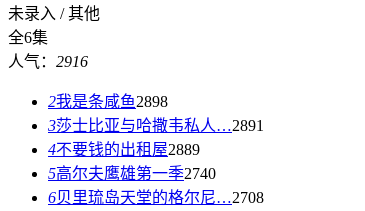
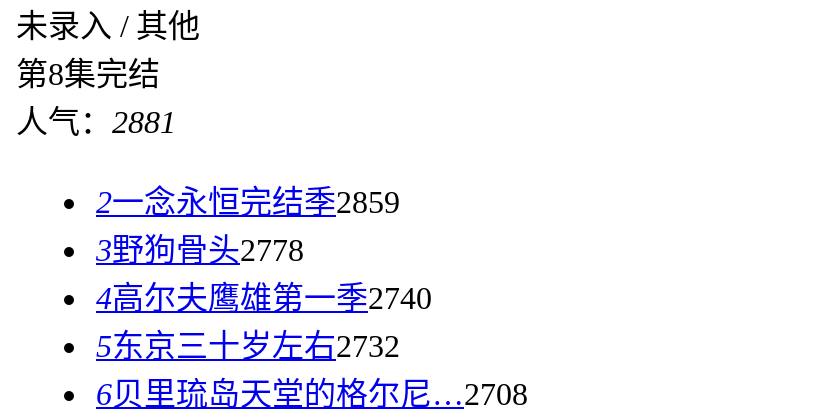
[8,29,88,70] 全6集 | 人气：2916 -> [16,56,176,138] 第8集完结 | 人气：2881
[48,93,264,182] 2我是条咸鱼2898 | 3莎士比亚与哈撒韦私人… 2891 | 4不要钱的出租屋2889 | 5高尔夫鹰雄第一季2740 -> [96,184,432,362] 2一念永恒完结季2859 | 3野狗骨头2778 | 4高尔夫鹰雄第一季2740 | 5东京三十岁左右2732

